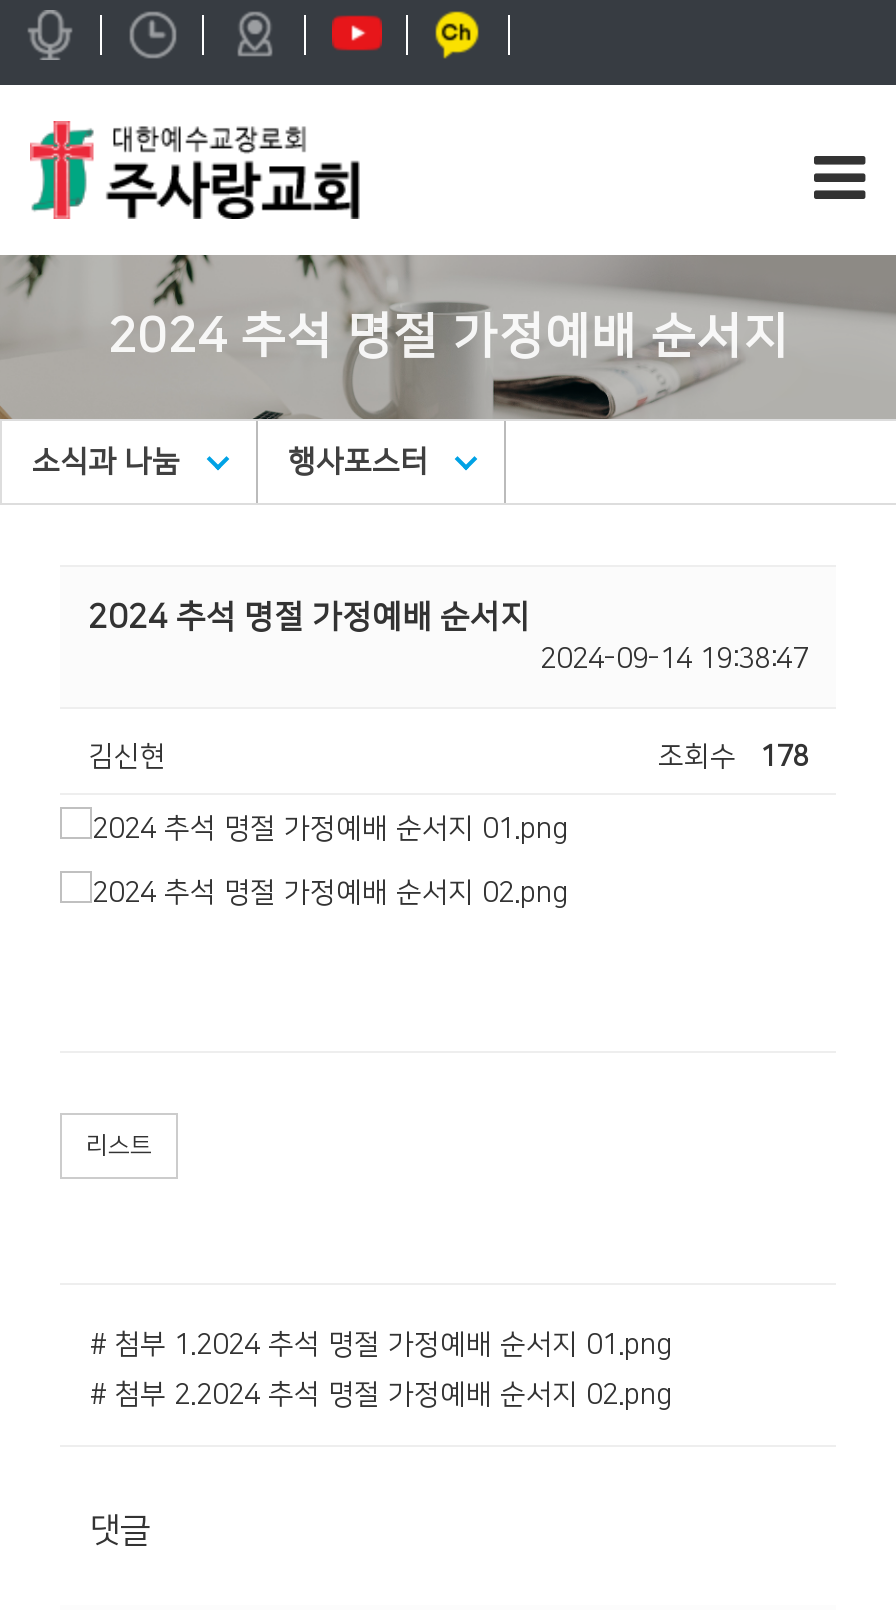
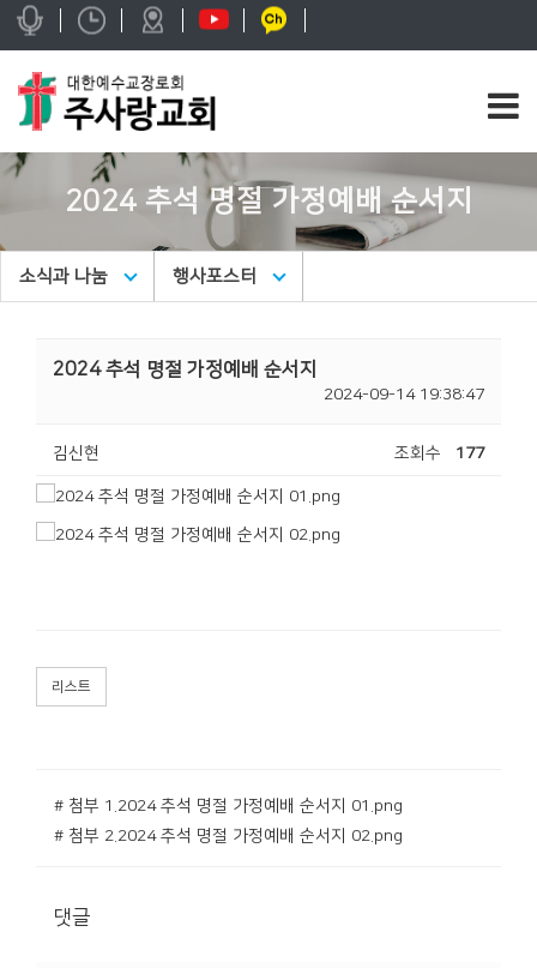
[658,740,808,772] 조회수 178 -> [394,443,484,463] 조회수 177

